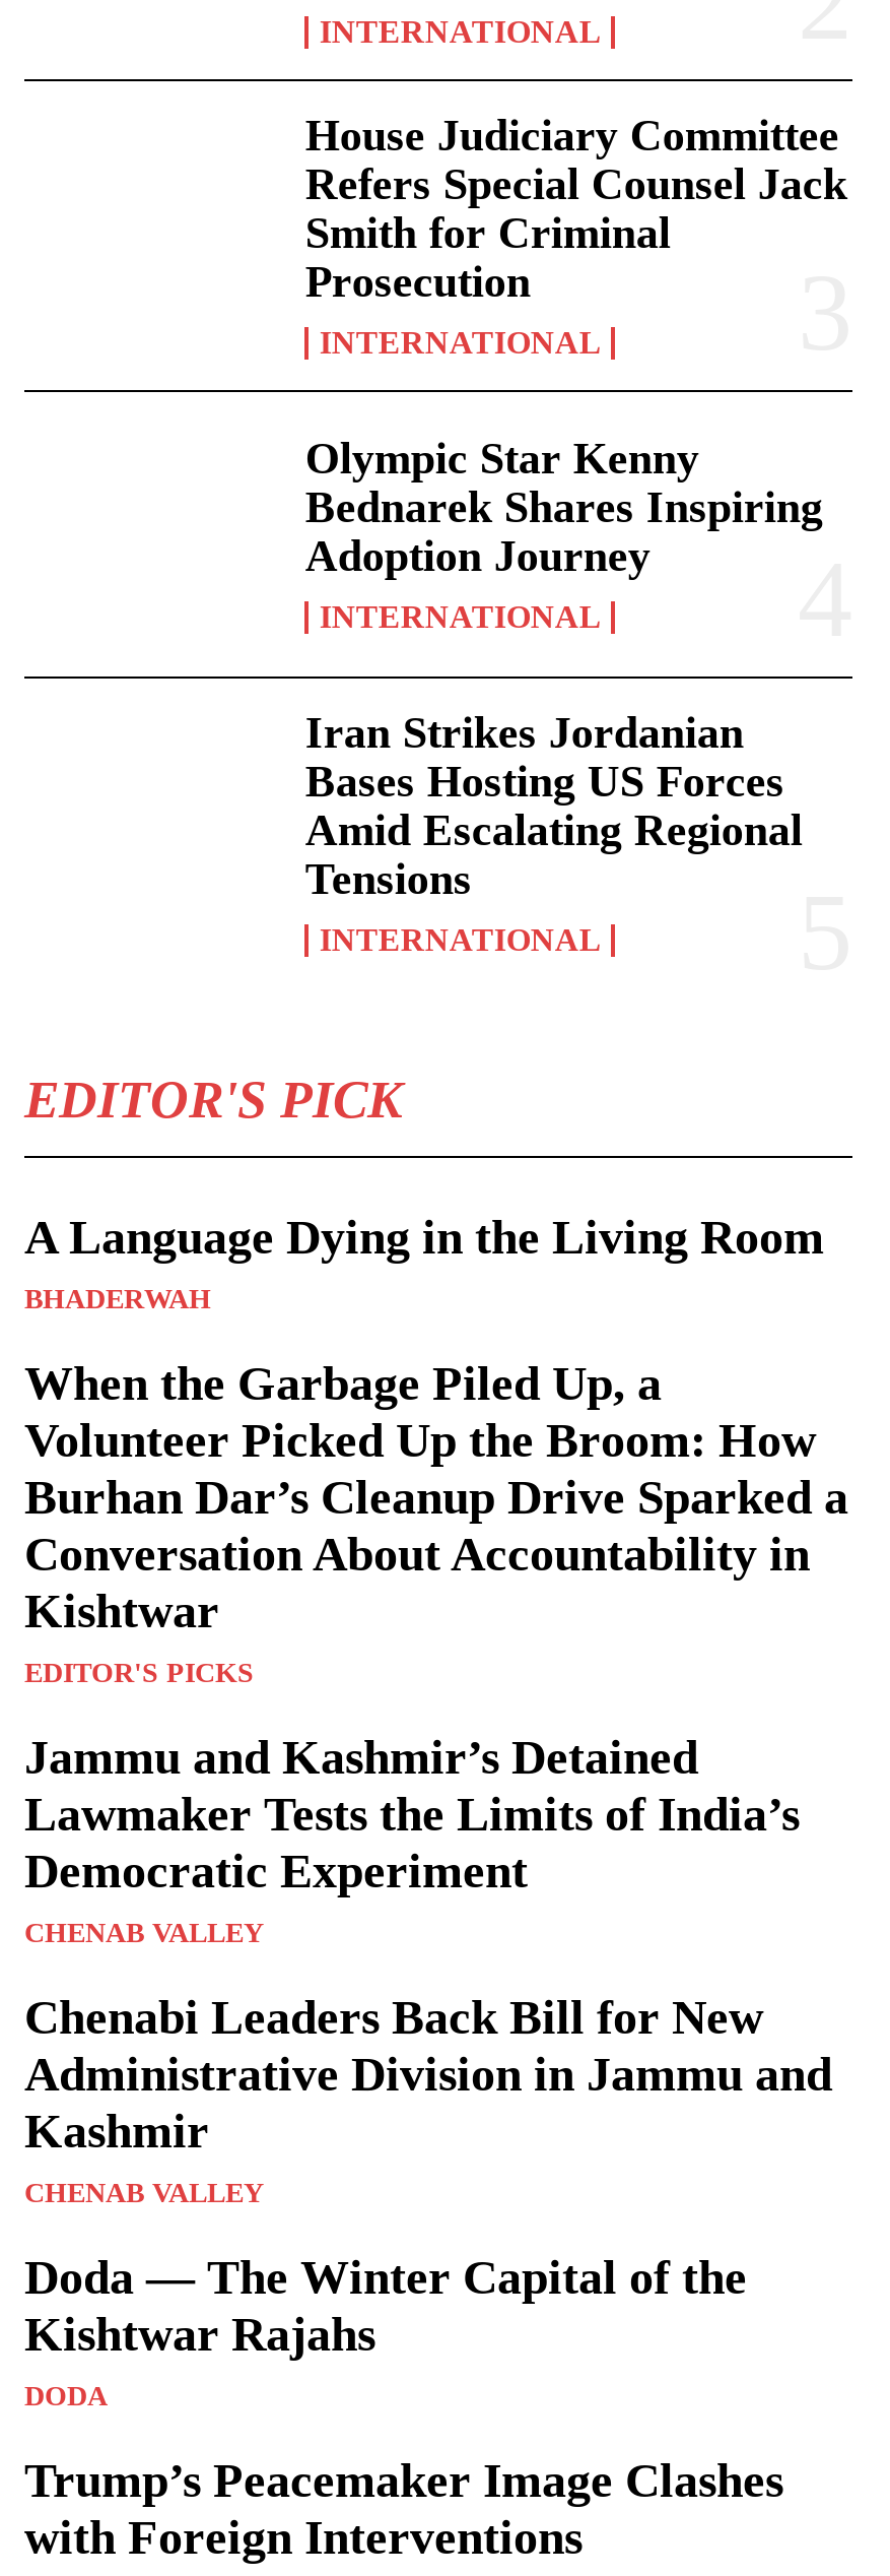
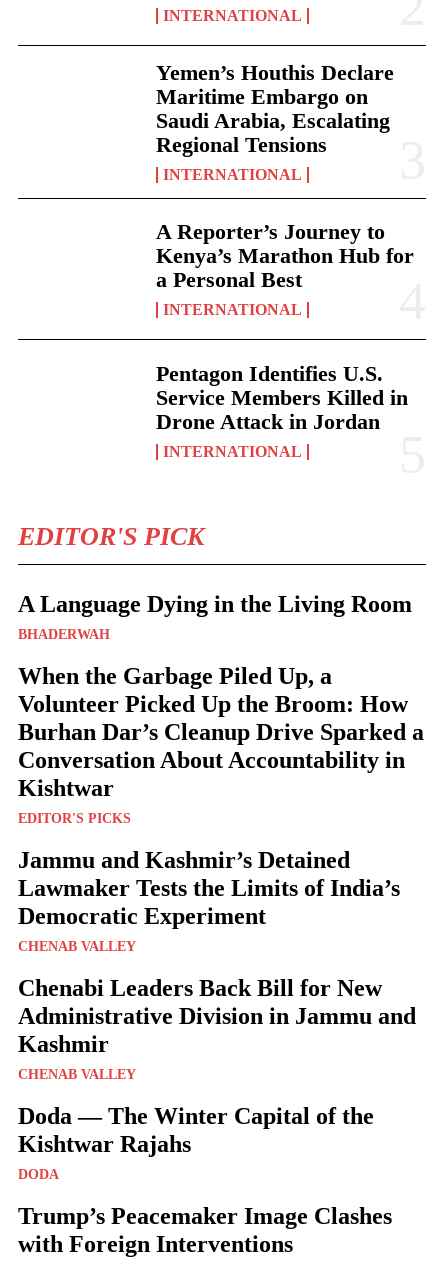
[305,110,847,307] House Judiciary Committee | Refers Special Counsel Jack | Smith for Criminal | Prosecution -> [156,60,394,157] Yemen’s Houthis Declare | Maritime Embargo on | Saudi Arabia, Escalating | Regional Tensions
[305,433,823,582] Olympic Star Kenny | Bednarek Shares Inspiring | Adoption Journey -> [156,219,414,292] A Reporter’s Journey to | Kenya’s Marathon Hub for | a Personal Best
[305,708,803,905] Iran Strikes Jordanian | Bases Hosting US Forces | Amid Escalating Regional | Tensions -> [156,360,408,433] Pentagon Identifies U.S. | Service Members Killed in | Drone Attack in Jordan

